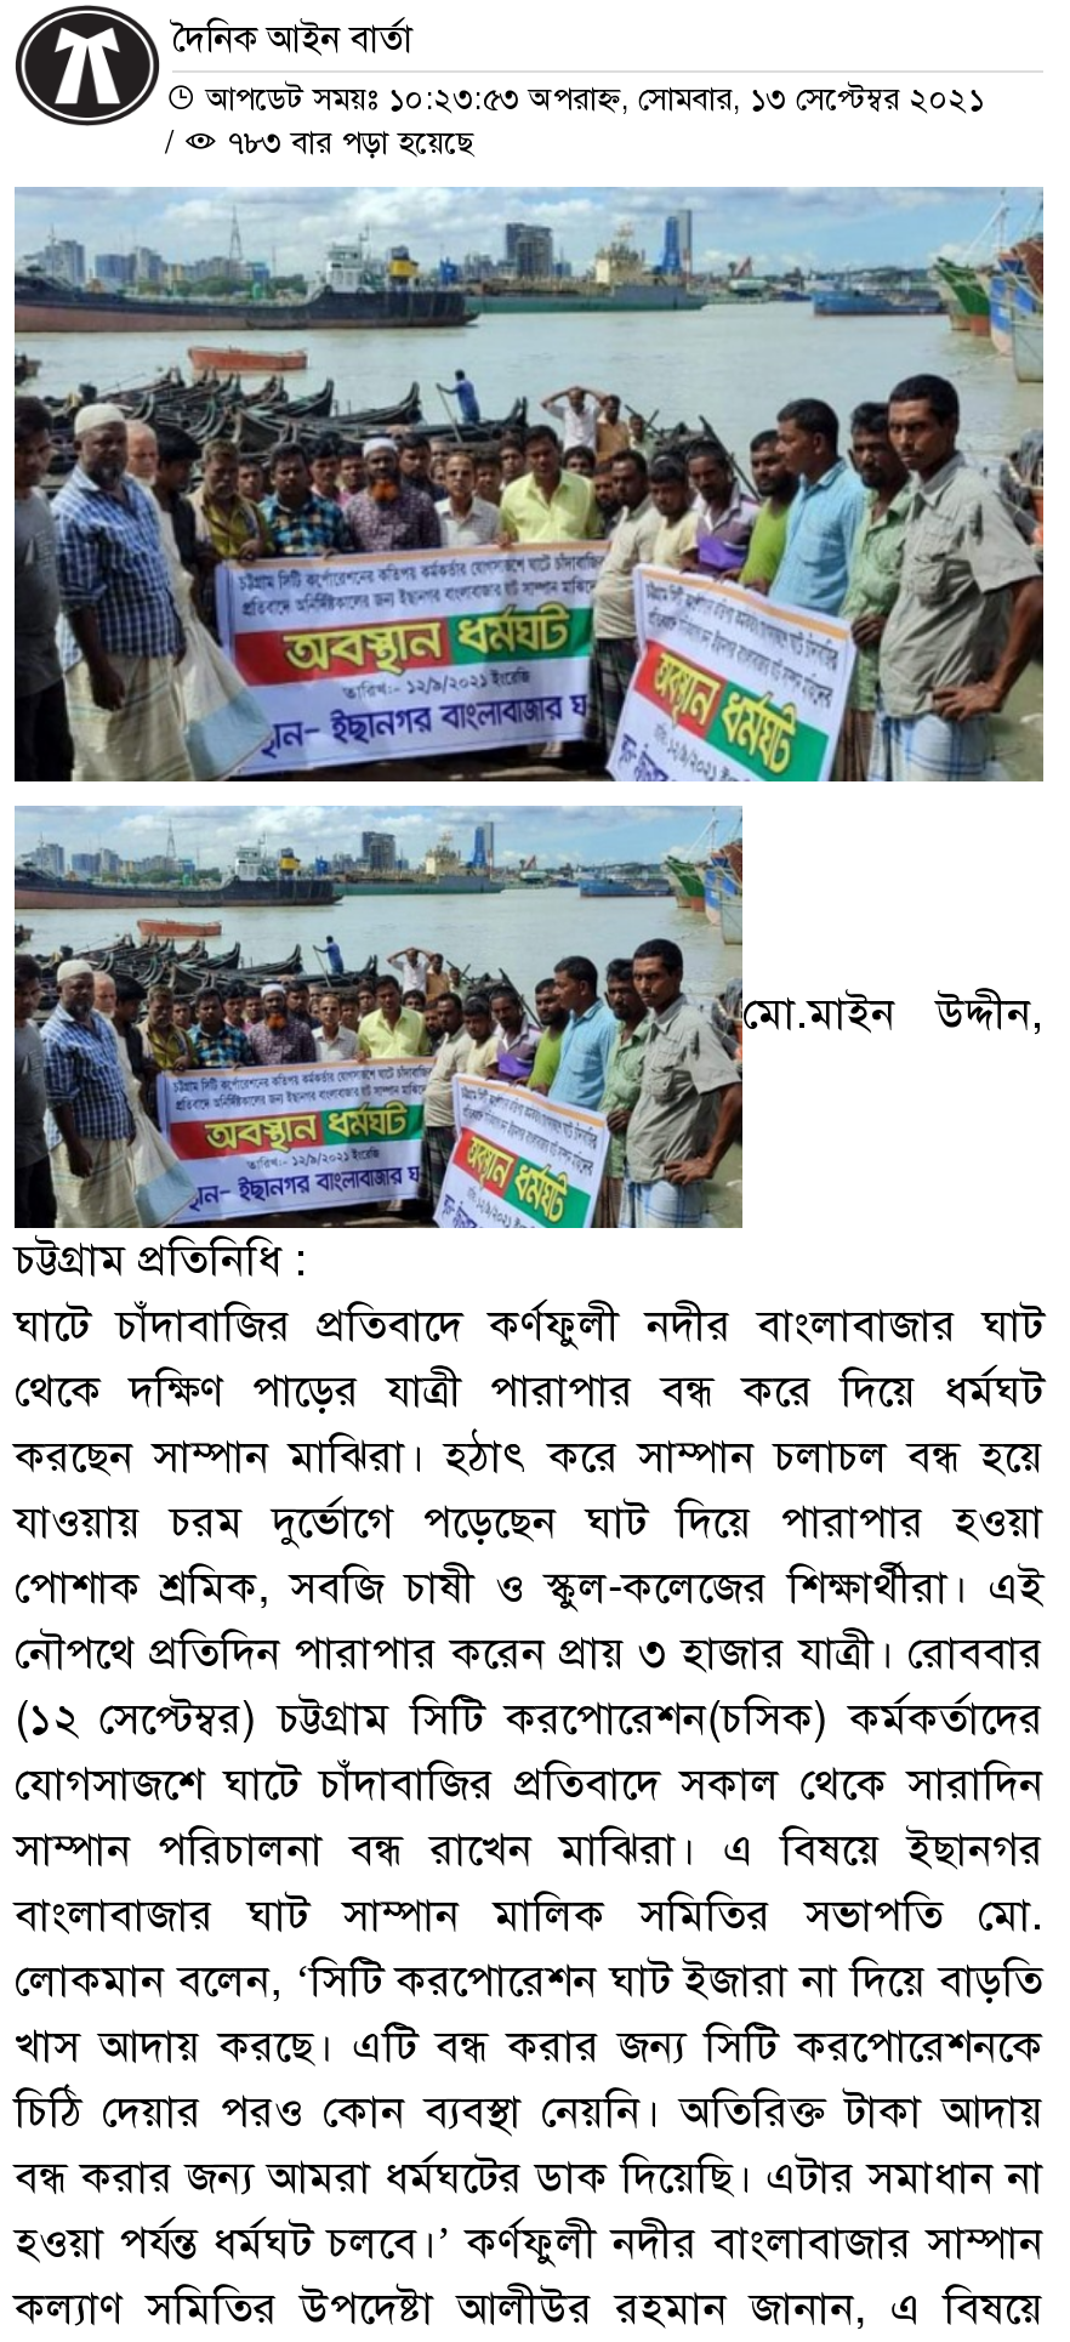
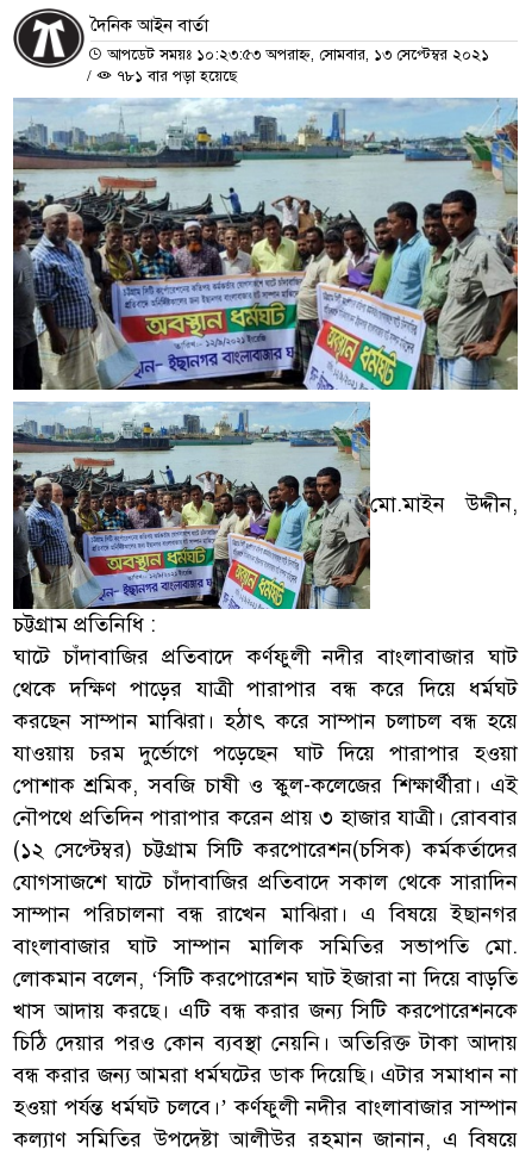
[216,123,473,162] ৭৮৩ বার পড়া হয়েছে -> [112,66,237,85] ৭৮১ বার পড়া হয়েছে

